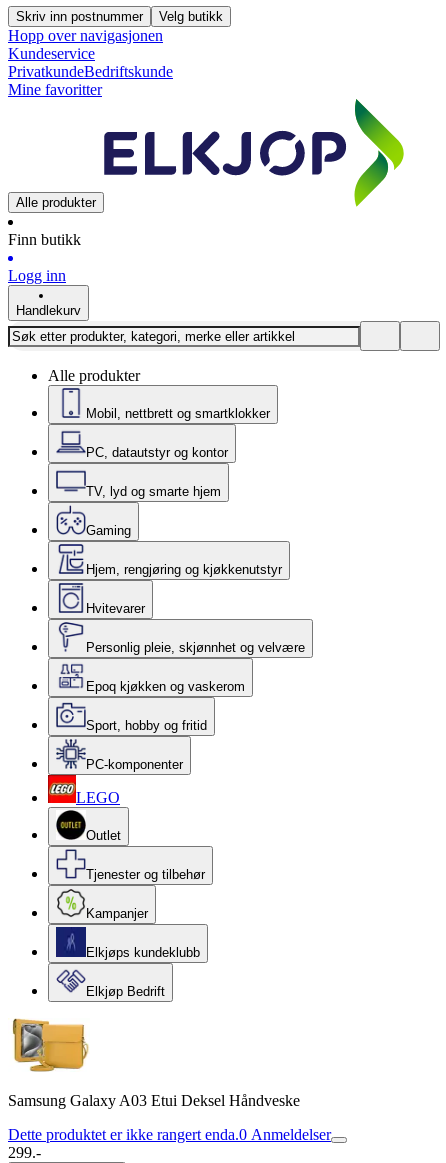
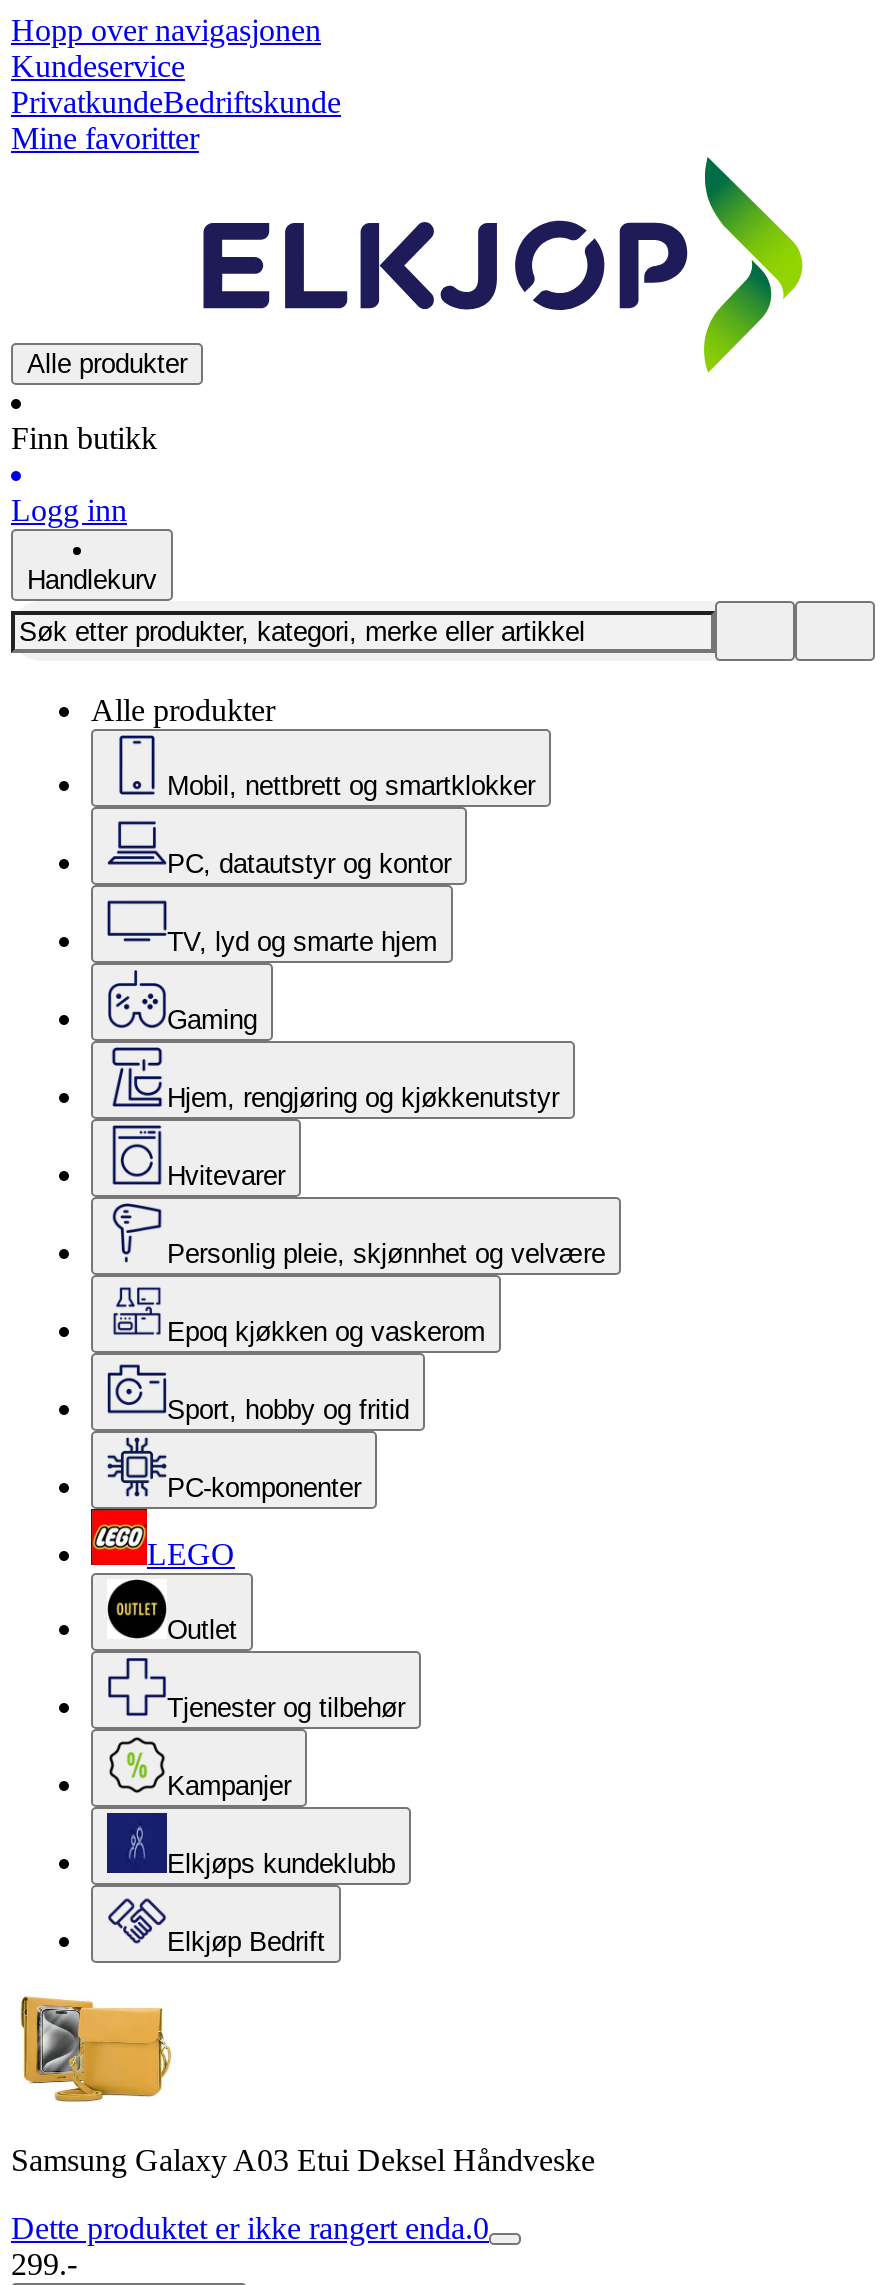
[16,9,223,24] Skriv inn postnummer | Velg butikk -> none
[8,1126,331,1143] Dette produktet er ikke rangert enda.0 Anmeldelser -> [11,2211,489,2245] Dette produktet er ikke rangert enda.0

